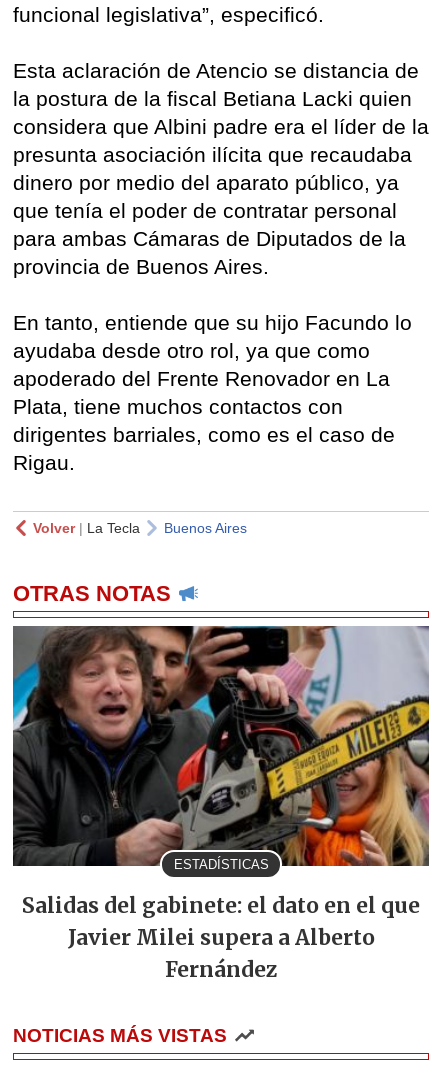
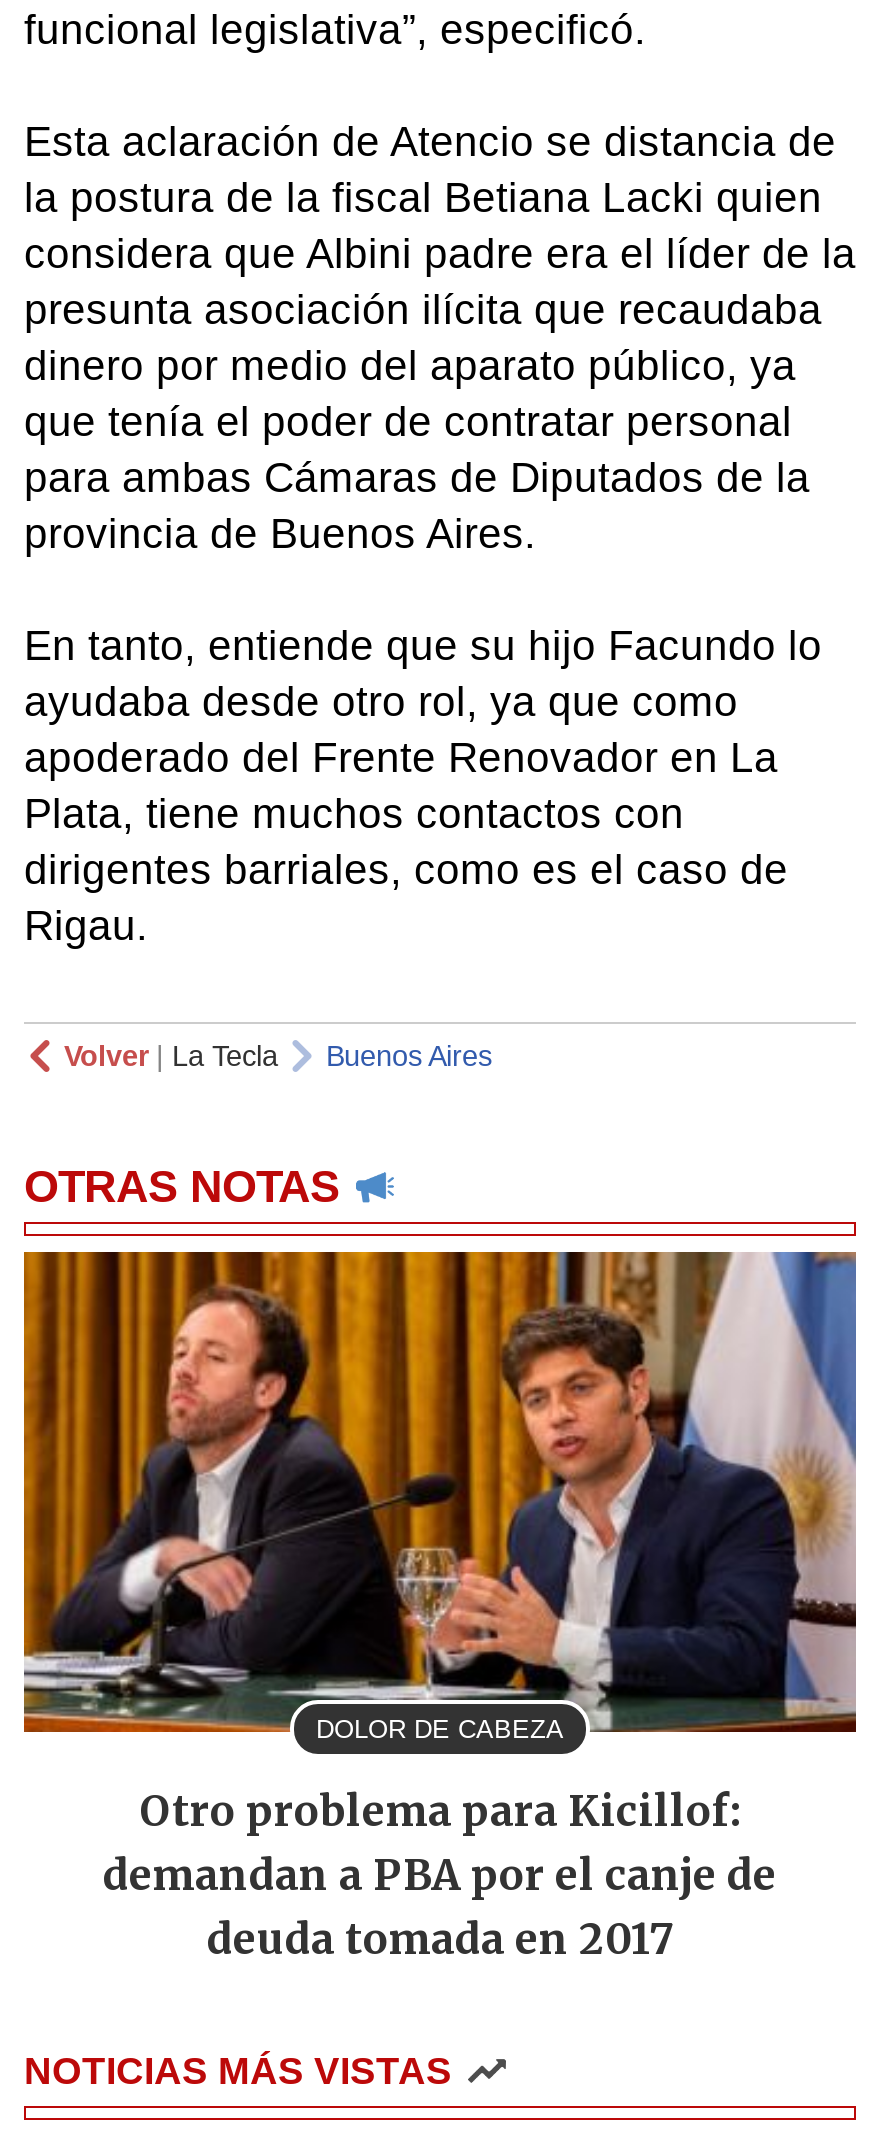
[12,625,430,872] [image] | ESTADÍSTICAS -> [22,1250,858,1744] [image] | DOLOR DE CABEZA
[22,893,420,983] Salidas del gabinete: el dato en el que | Javier Milei supera a Alberto | Fernández -> [103,1786,777,1966] Otro problema para Kicillof: | demandan a PBA por el canje de | deuda tomada en 2017

